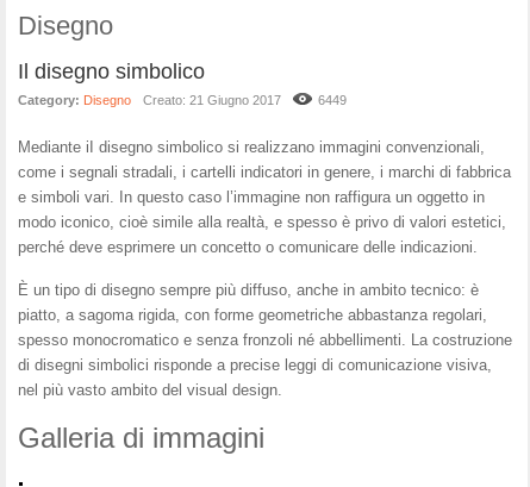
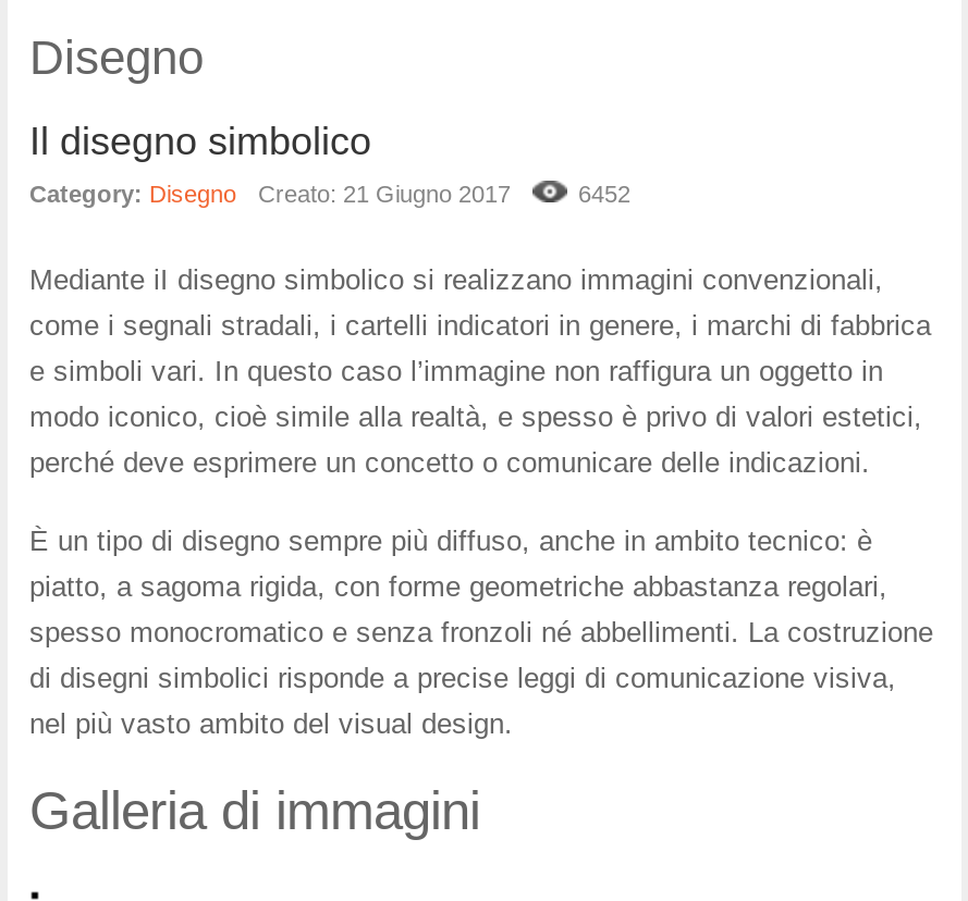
[314,93,347,107] 6449 -> [572,181,630,207] 6452

